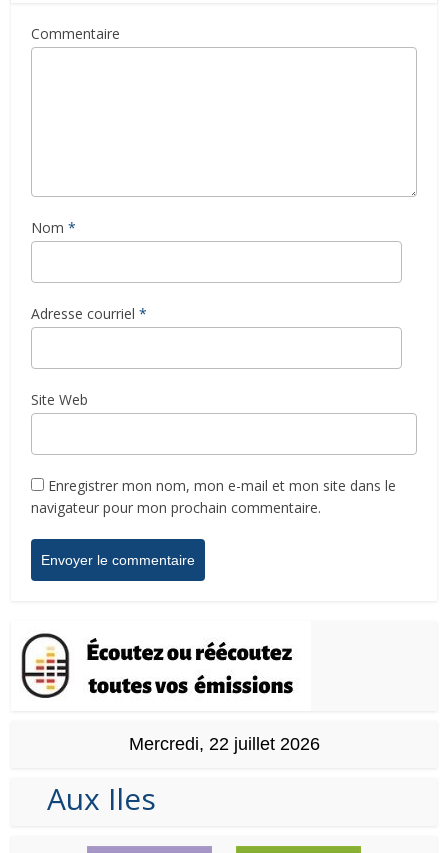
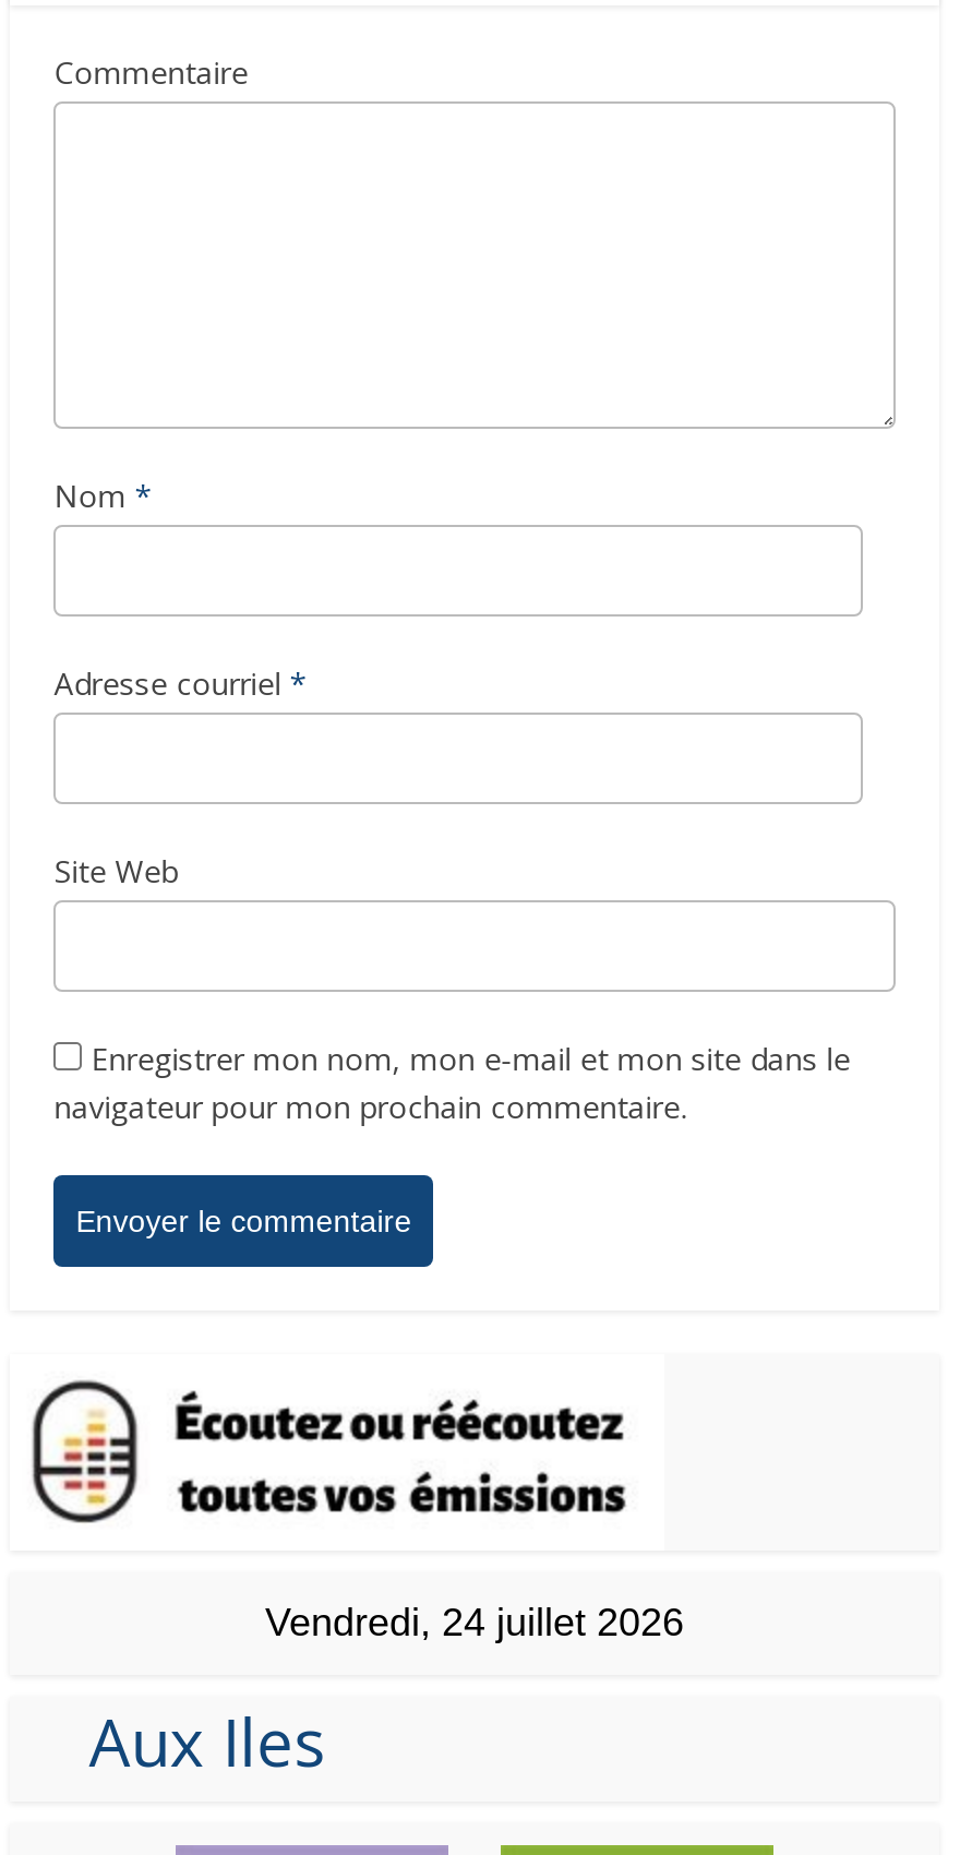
[128,734,319,754] Mercredi, 22 juillet 2026 -> [265,1601,684,1645] Vendredi, 24 juillet 2026

